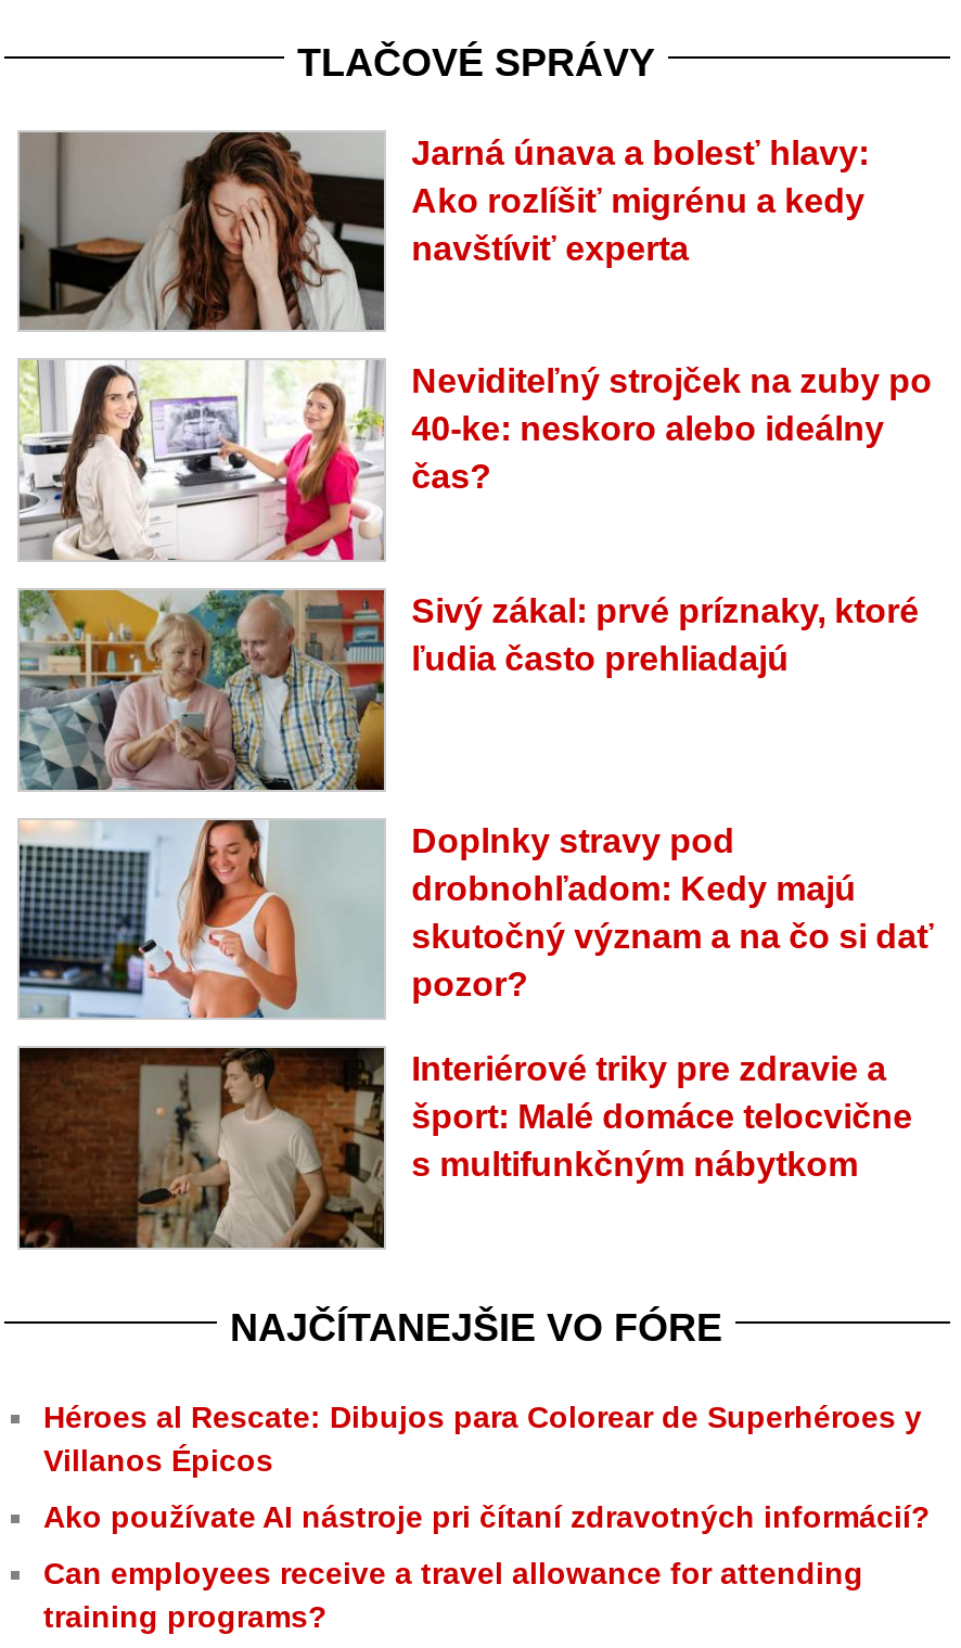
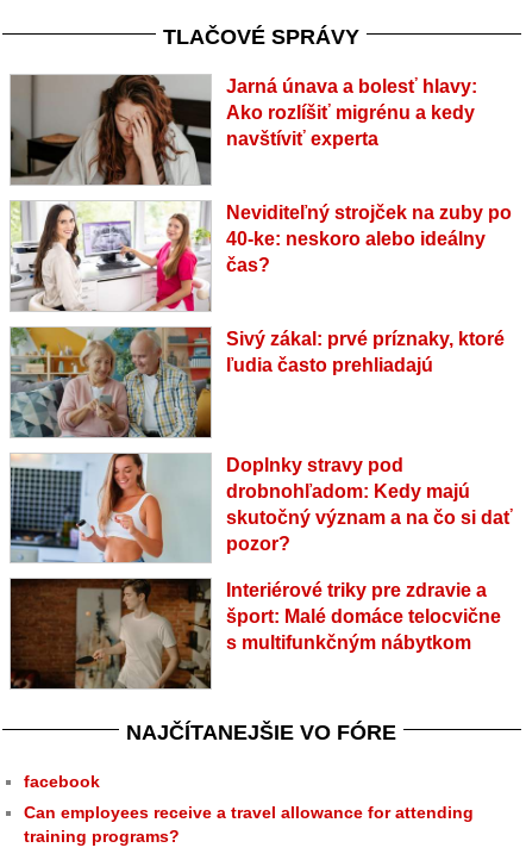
[43,1400,931,1534] Héroes al Rescate: Dibujos para Colorear de Superhéroes y | Villanos Épicos | Ako používate AI nástroje pri čítaní zdravotných informácií? -> [24,772,100,791] facebook

